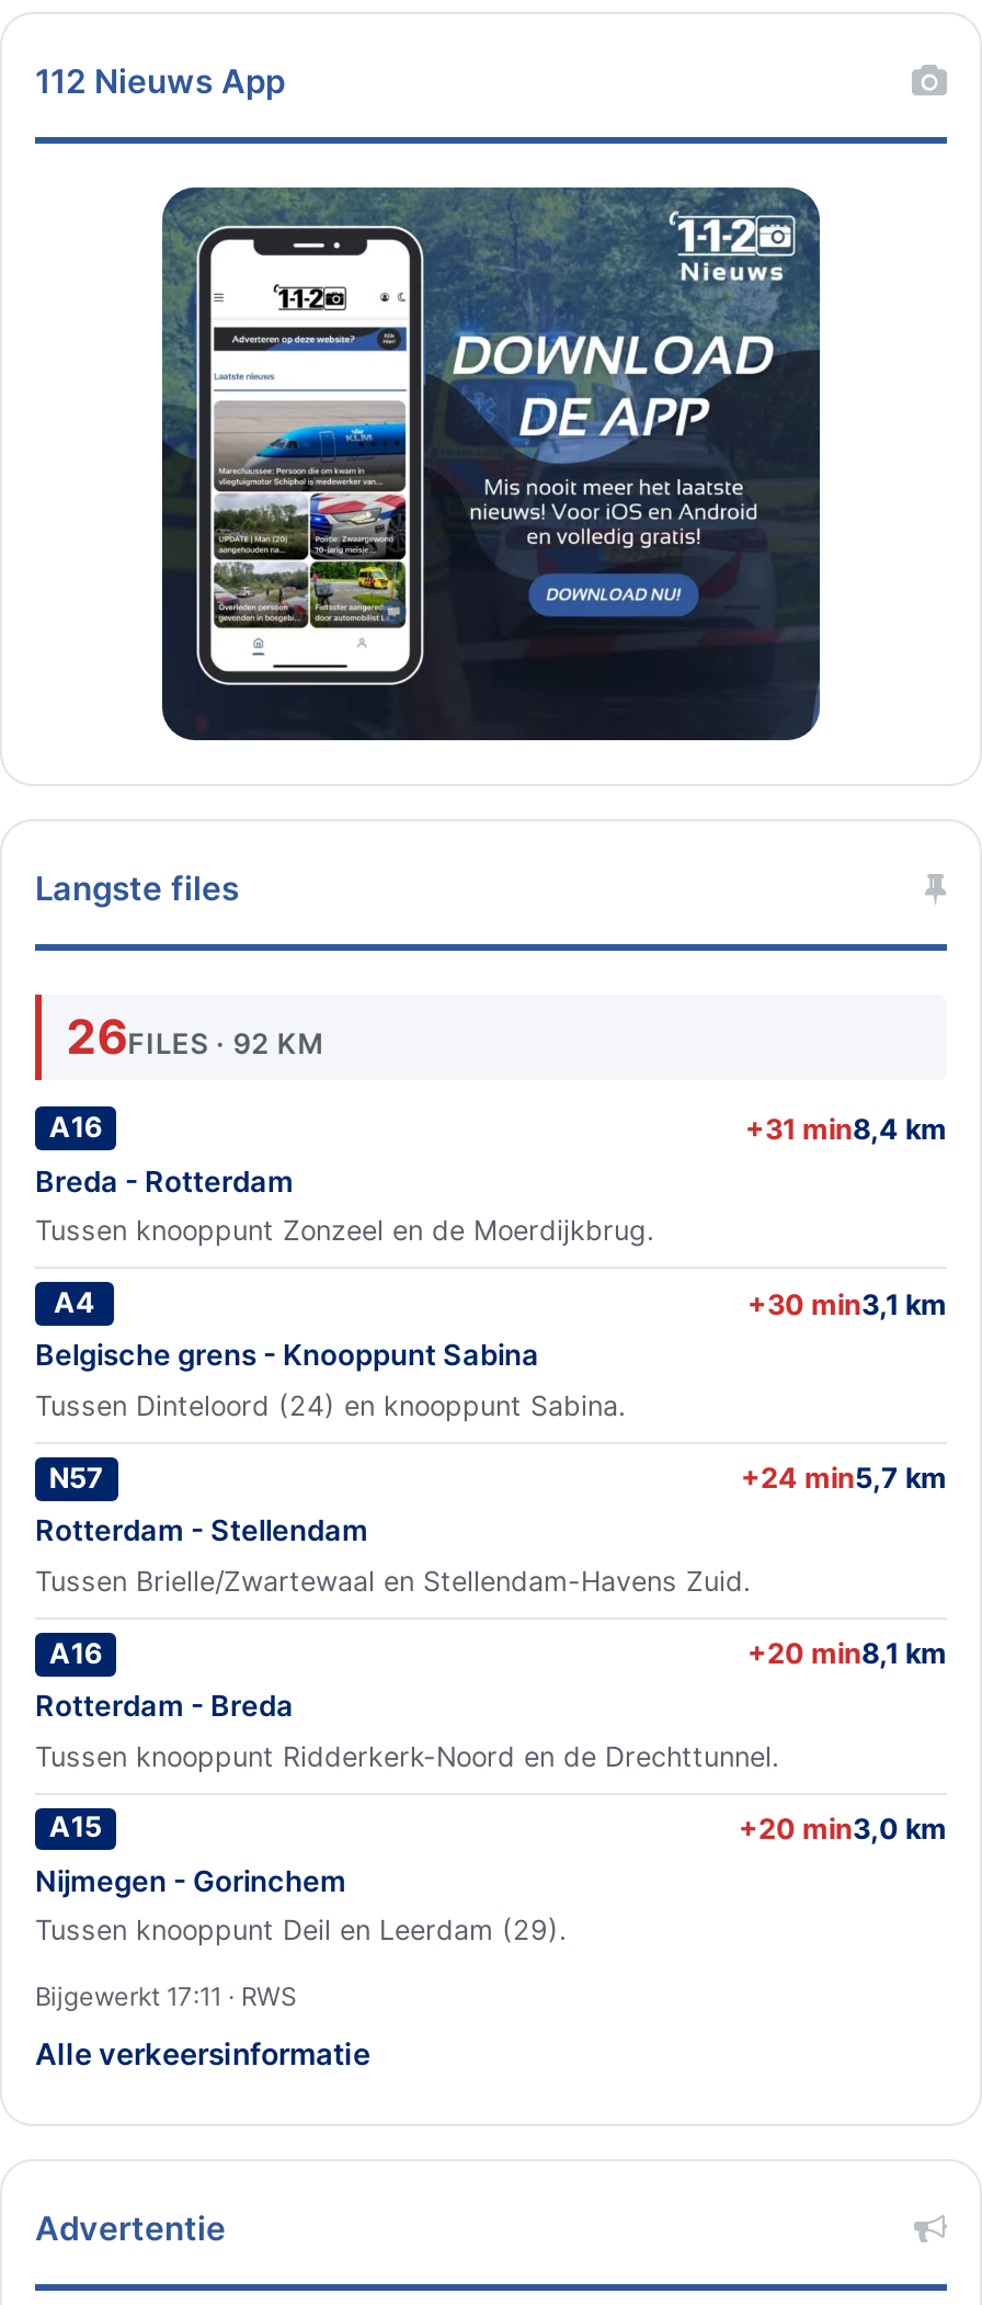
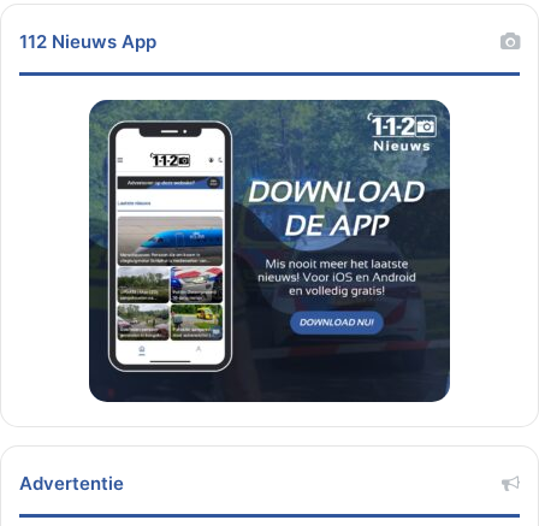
[35,867,947,2072] Langste files | 26FILES · 92 KM | A16 | +31 min8,4 km | Breda - Rotterdam | Tussen knooppunt Zonzeel en de Moerdijkbrug. | A4 | +30 min3,1 km | Belgische grens - Knooppunt Sabina | Tussen Dinteloord (24) en knooppunt Sabina. | N57 | +24 min5,7 km | Rotterdam - Stellendam | Tussen Brielle/Zwartewaal en Stellendam-Havens Zuid. | A16 | +20 min8,1 km | Rotterdam - Breda | Tussen knooppunt Ridderkerk-Noord en de Drechttunnel. | A15 | +20 min3,0 km | Nijmegen - Gorinchem | Tussen knooppunt Deil en Leerdam (29). | Bijgewerkt 17:11 · RWS | Alle verkeersinformatie -> none

